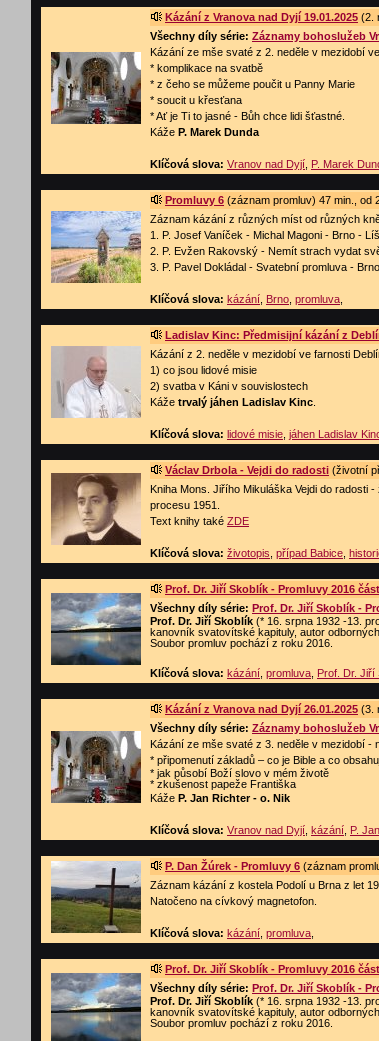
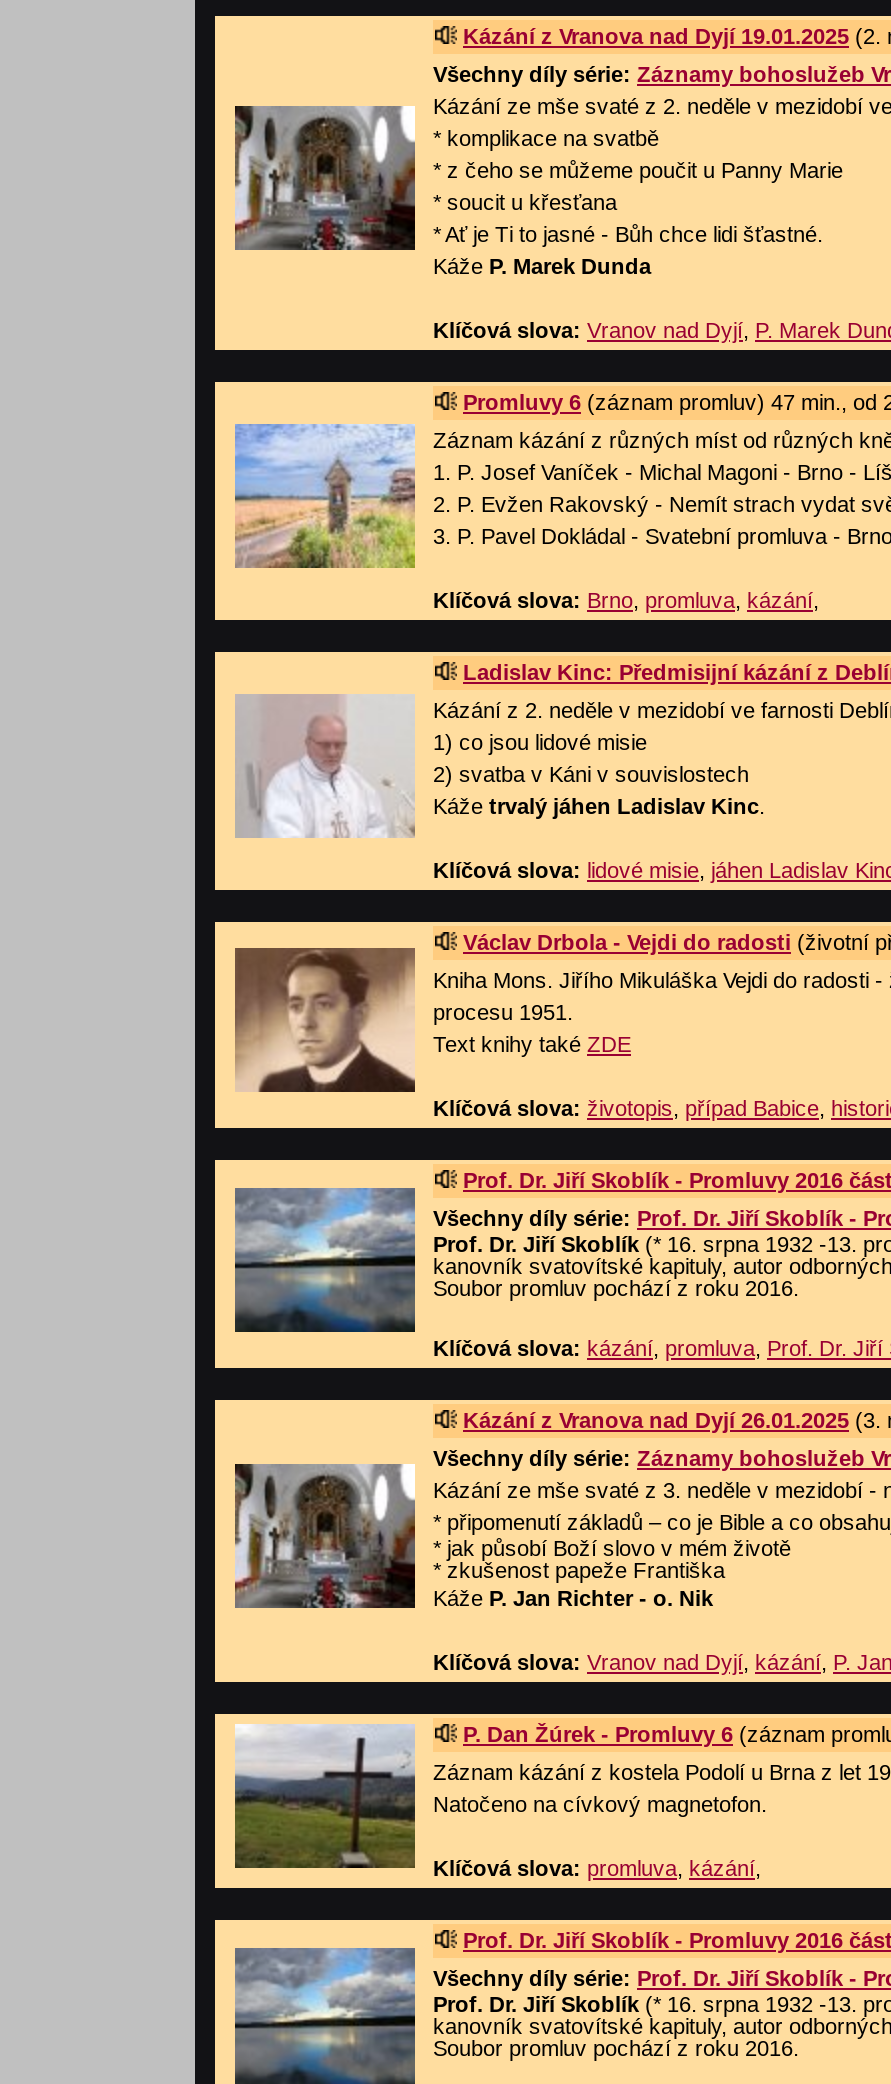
[150,293,343,305] Klíčová slova: kázání, Brno, promluva, -> [433,588,819,612] Klíčová slova: Brno, promluva, kázání,
[150,927,314,939] Klíčová slova: kázání, promluva, -> [433,1856,761,1880] Klíčová slova: promluva, kázání,

